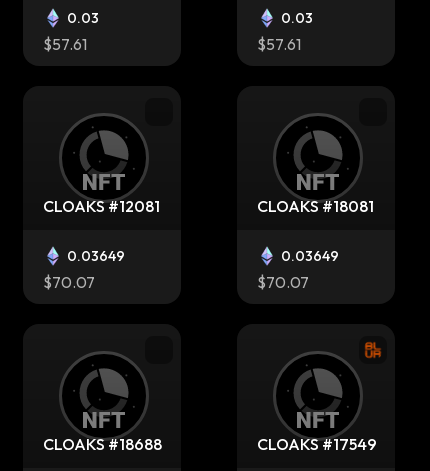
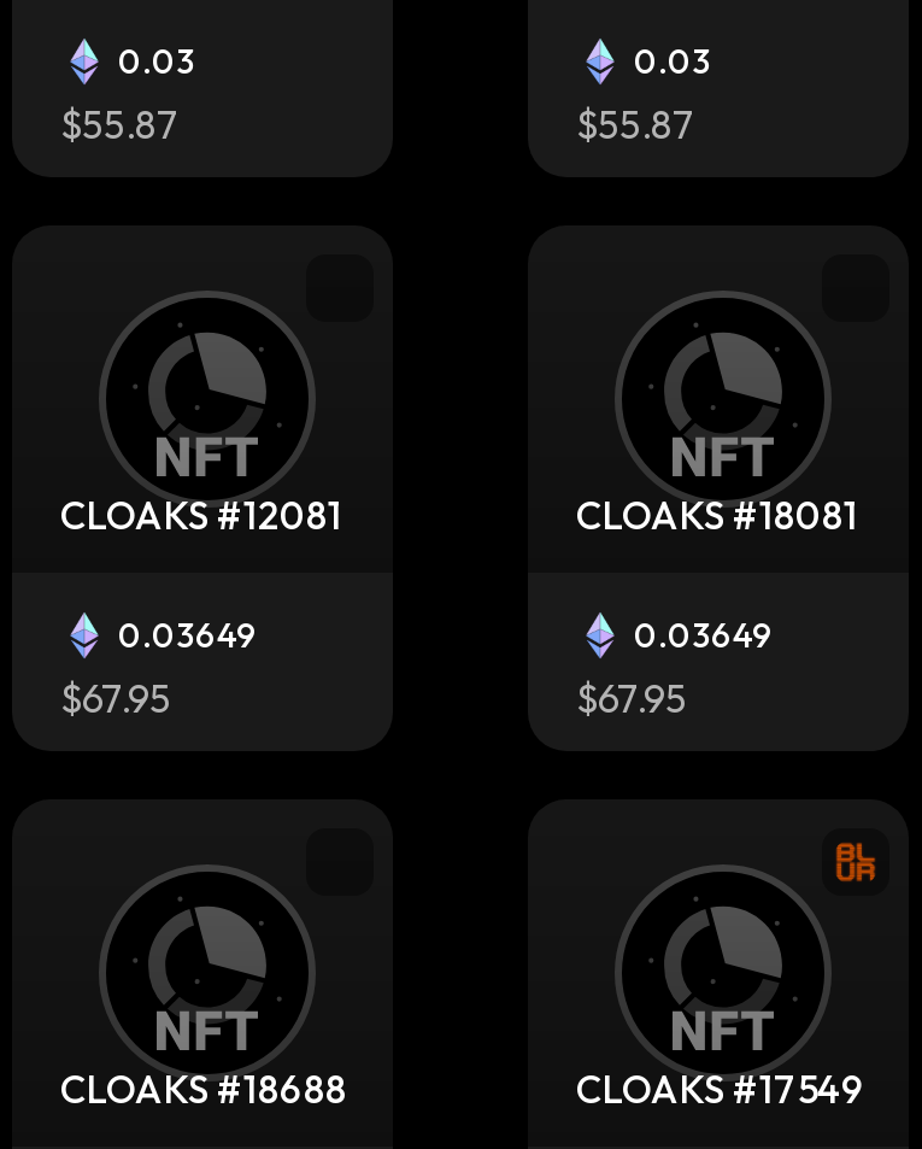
[43,34,87,54] $57.61 -> [60,100,178,148] $55.87
[257,34,301,54] $57.61 -> [576,100,694,148] $55.87
[43,272,95,292] $70.07 -> [60,674,171,722] $67.95
[257,272,309,292] $70.07 -> [576,674,687,722] $67.95

